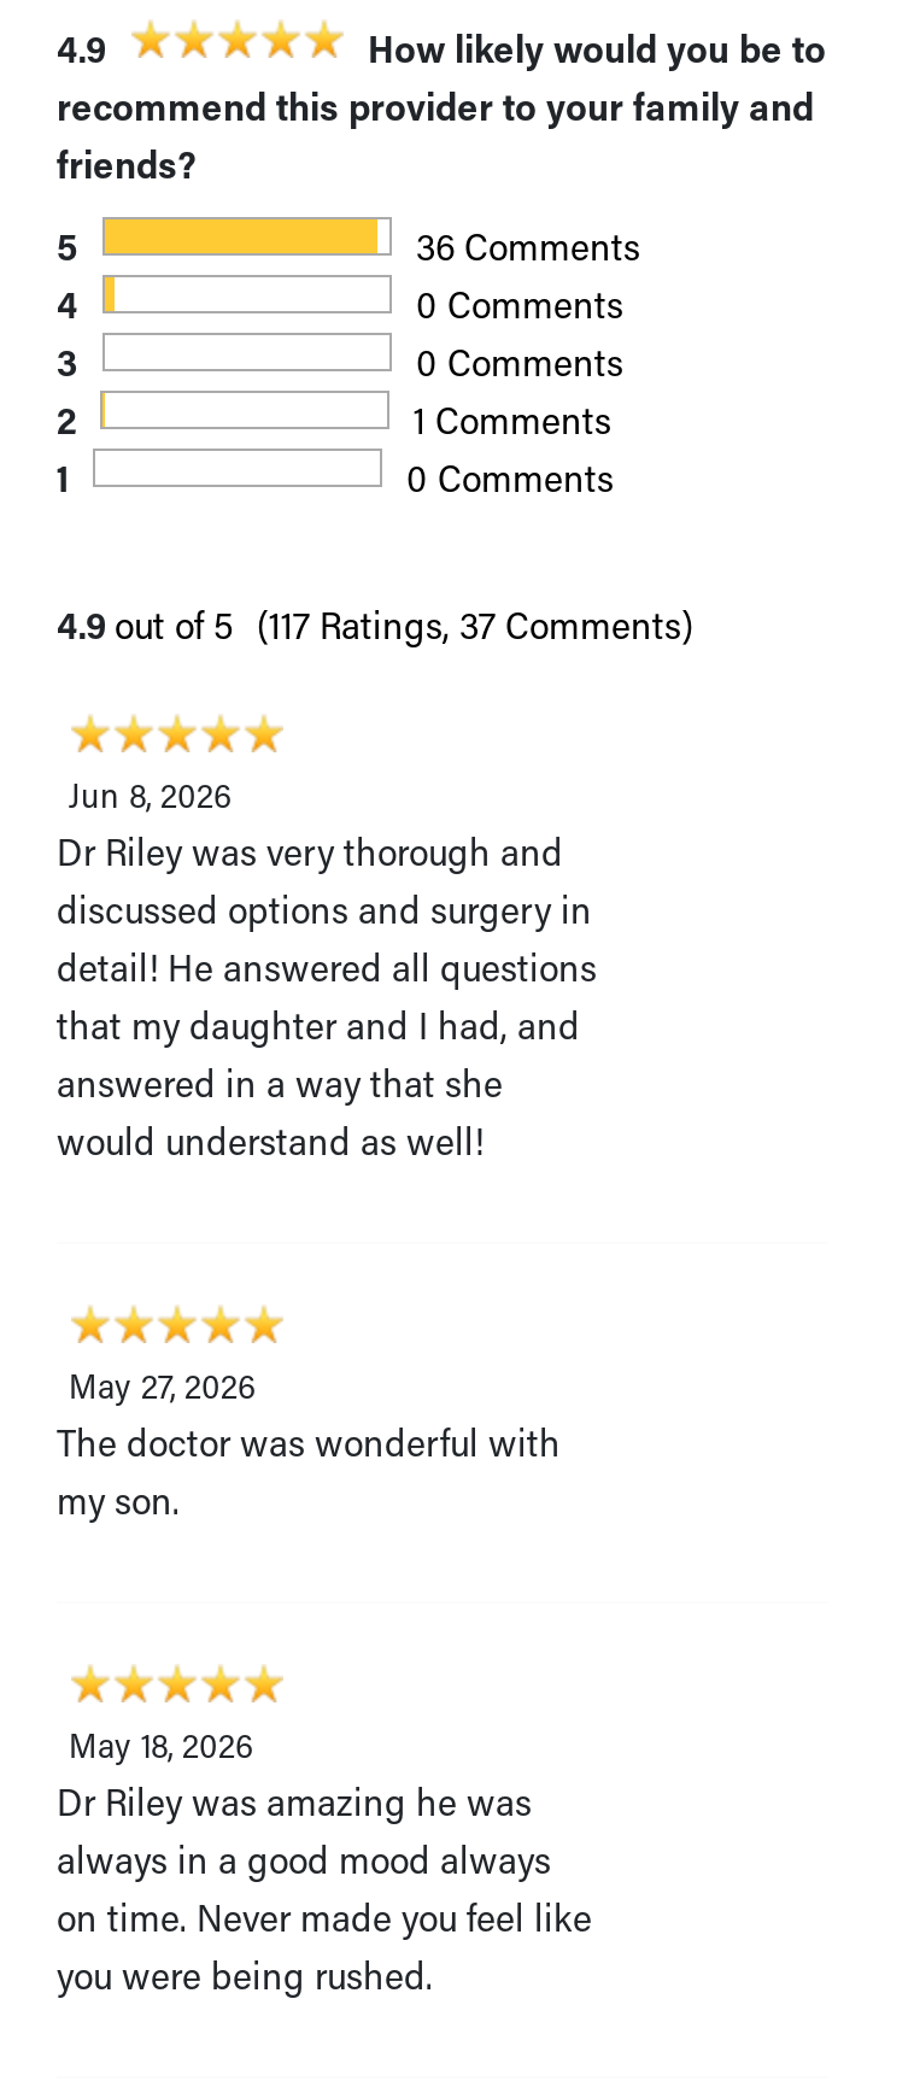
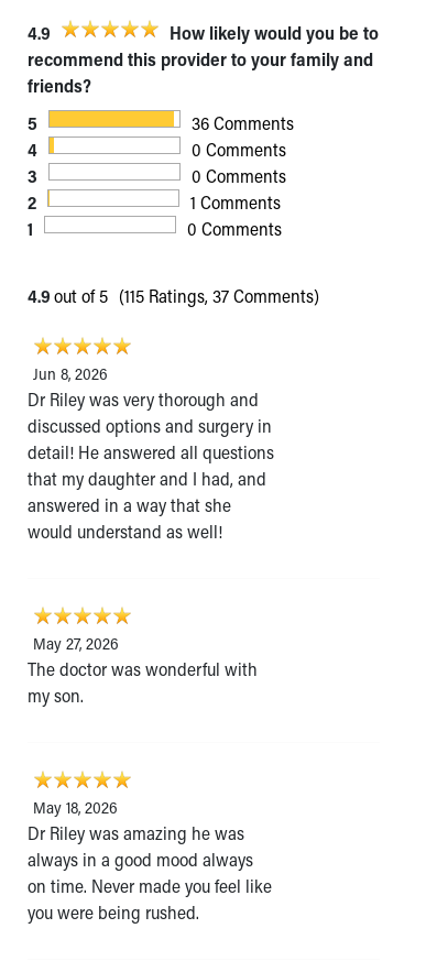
[57,599,693,650] 4.9 out of 5 (117 Ratings, 37 Comments) -> [28,284,319,308] 4.9 out of 5 (115 Ratings, 37 Comments)

